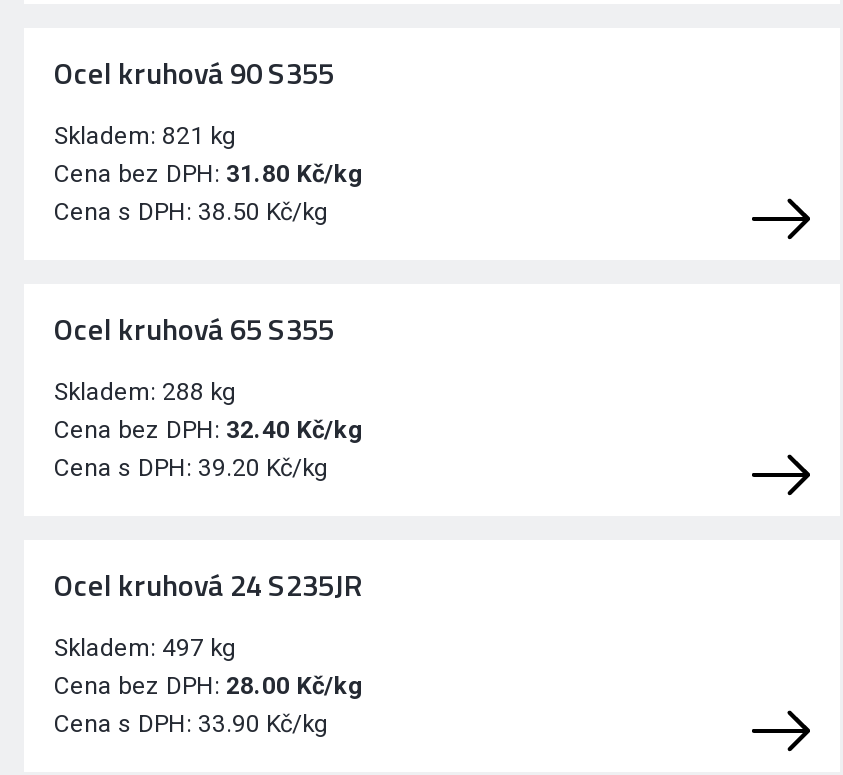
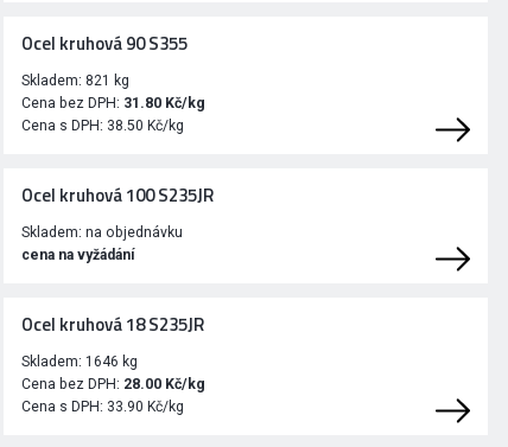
[54,306,334,352] Ocel kruhová 65 S355 -> [21,182,214,209] Ocel kruhová 100 S235JR
[54,378,364,482] Skladem: 288 kg | Cena bez DPH: 32.40 Kč/kg | Cena s DPH: 39.20 Kč/kg -> [21,224,183,263] Skladem: na objednávku | cena na vyžádání
[54,562,362,608] Ocel kruhová 24 S235JR -> [21,311,204,338] Ocel kruhová 18 S235JR
[54,634,236,662] Skladem: 497 kg -> [21,353,138,370] Skladem: 1646 kg

